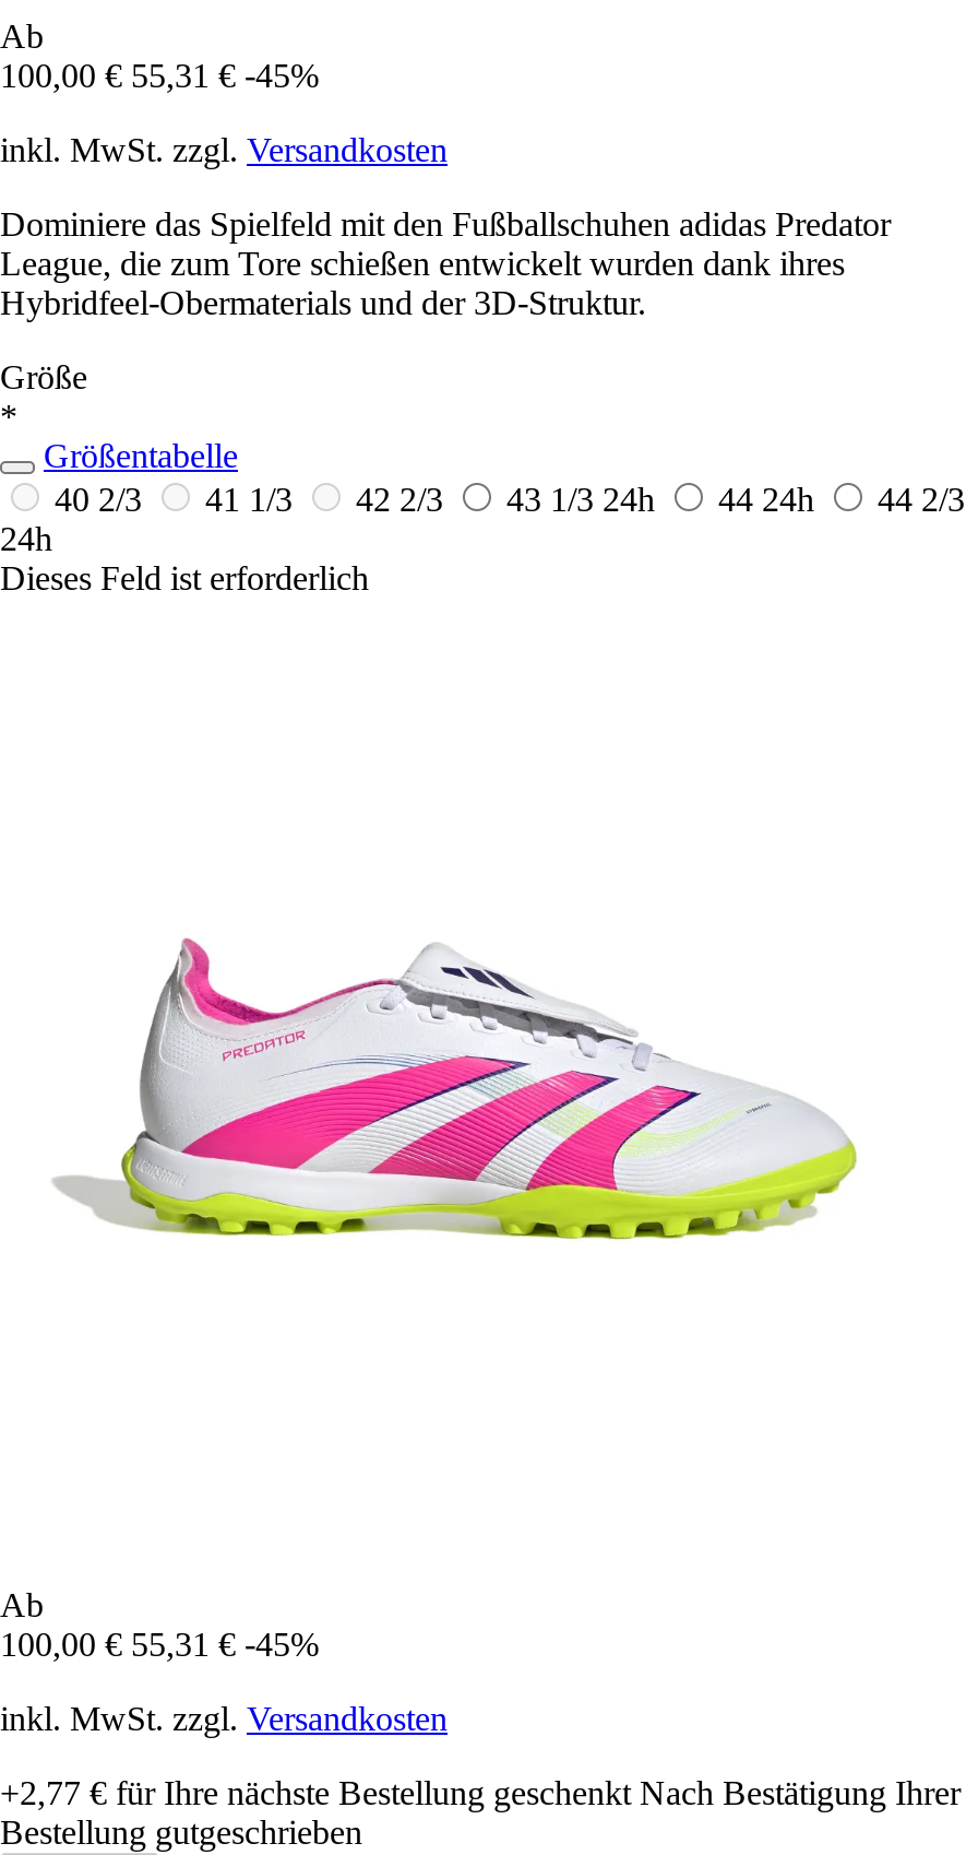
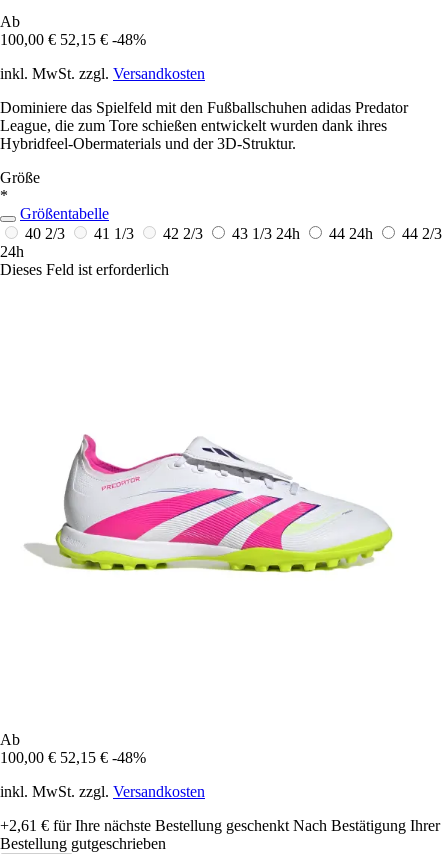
[0,56,319,94] 100,00 € 55,31 € -45% -> [0,31,146,48] 100,00 € 52,15 € -48%
[0,1625,319,1662] 100,00 € 55,31 € -45% -> [0,749,146,766] 100,00 € 52,15 € -48%
[0,1774,961,1811] +2,77 €für Ihre nächste Bestellung geschenkt Nach Bestätigung Ihrer -> [0,817,440,834] +2,61 €für Ihre nächste Bestellung geschenkt Nach Bestätigung Ihrer

